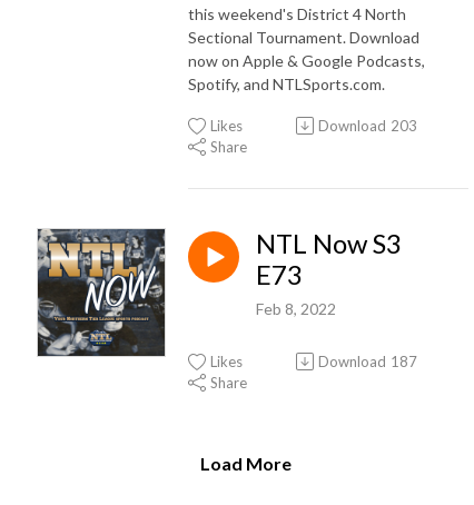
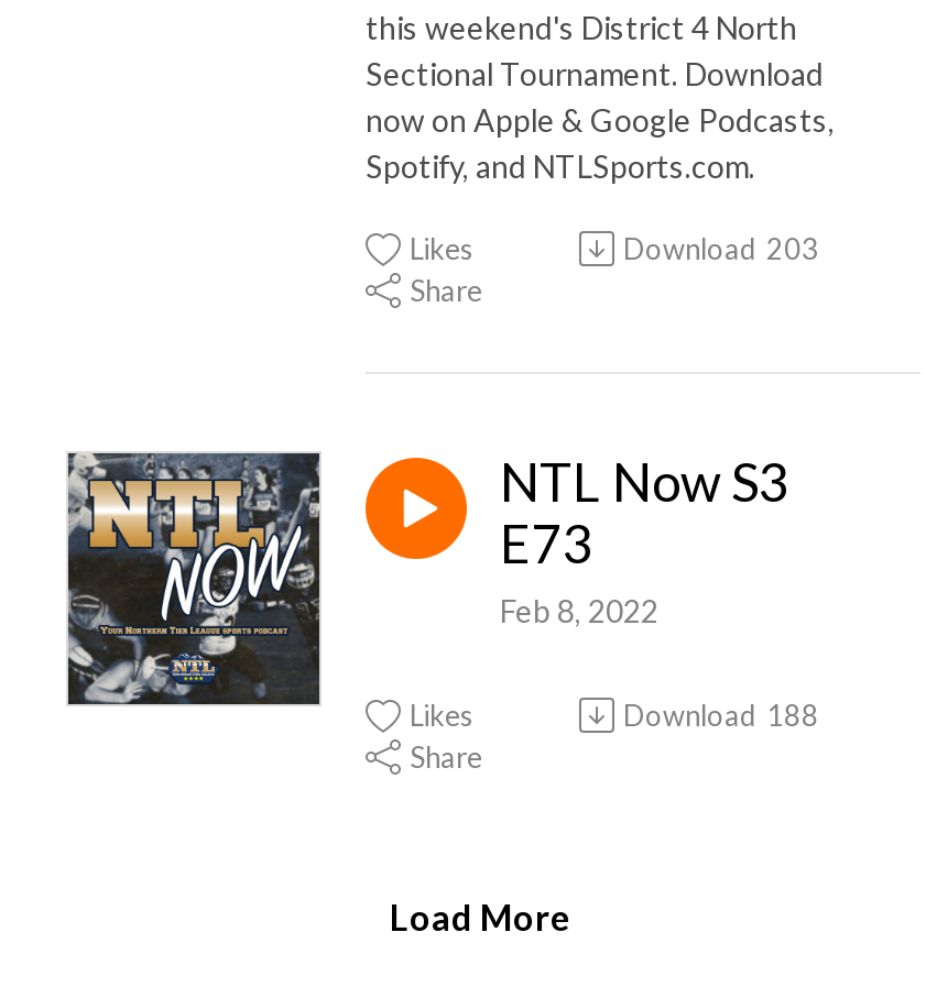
[318,352,417,370] Download 187 -> [623,697,819,732] Download 188

